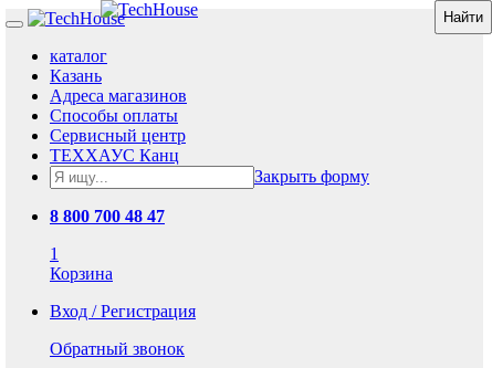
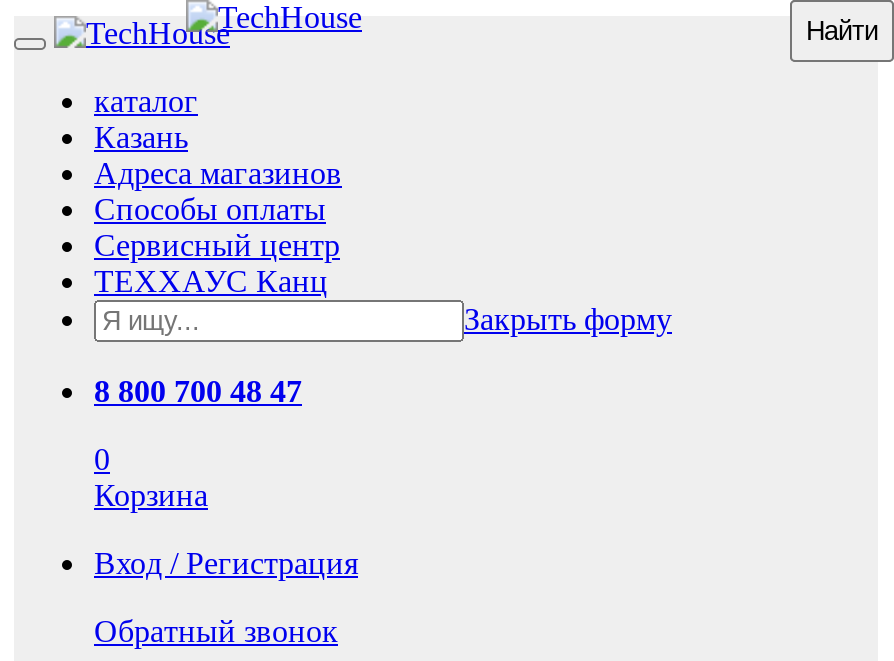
[50,244,59,263] 1 -> [94,442,110,476] 0

